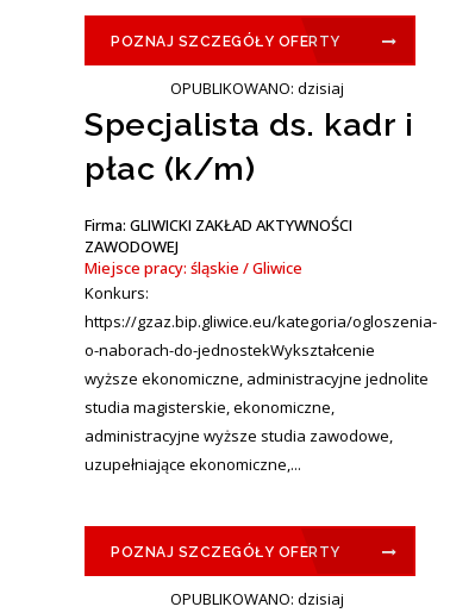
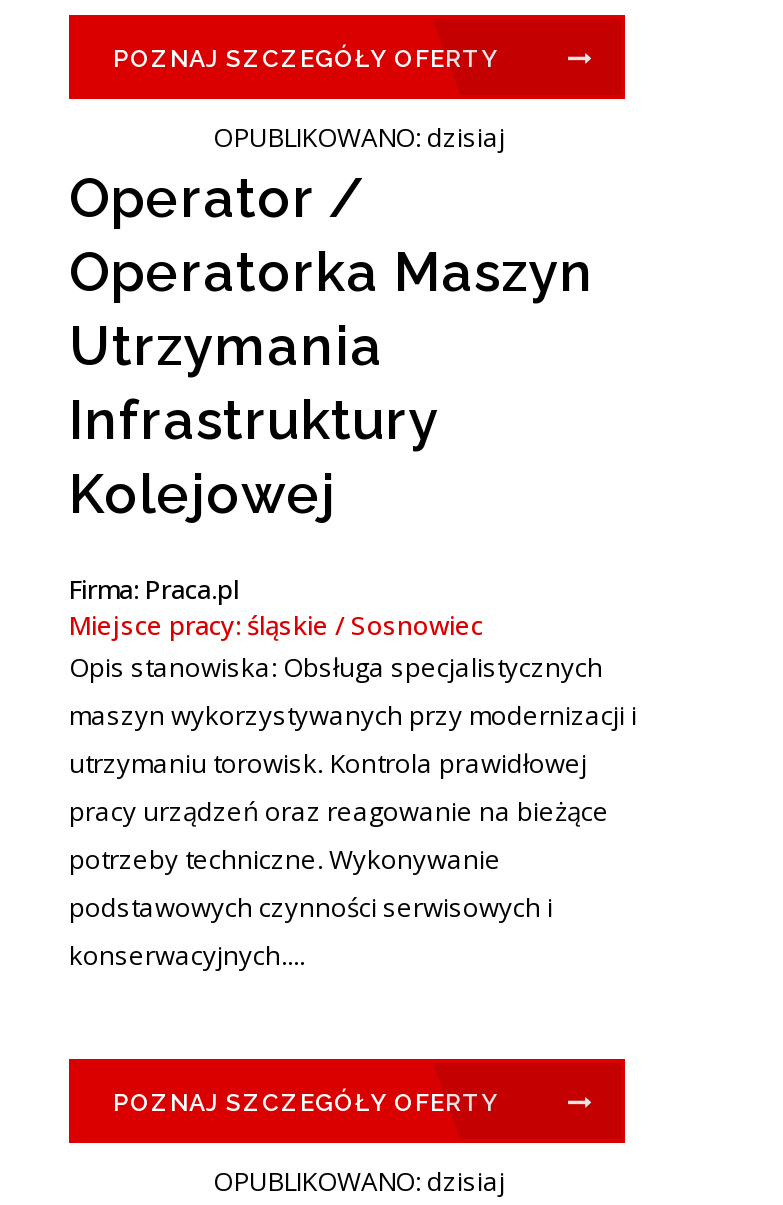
[85,106,413,187] Specjalista ds. kadr i | płac (k/m) -> [69,167,594,525] Operator / | Operatorka Maszyn | Utrzymania | Infrastruktury | Kolejowej
[85,214,437,475] Firma: GLIWICKI ZAKŁAD AKTYWNOŚCI | ZAWODOWEJ | Miejsce pracy: śląskie / Gliwice | Konkurs: | https://gzaz.bip.gliwice.eu/kategoria/ogloszenia- | o-naborach-do-jednostekWykształcenie | wyższe ekonomiczne, administracyjne jednolite | studia magisterskie, ekonomiczne, | administracyjne wyższe studia zawodowe, | uzupełniające ekonomiczne,... -> [69,571,637,973] Firma: Praca.pl | Miejsce pracy: śląskie / Sosnowiec | Opis stanowiska: Obsługa specjalistycznych | maszyn wykorzystywanych przy modernizacji i | utrzymaniu torowisk. Kontrola prawidłowej | pracy urządzeń oraz reagowanie na bieżące | potrzeby techniczne. Wykonywanie | podstawowych czynności serwisowych i | konserwacyjnych....

